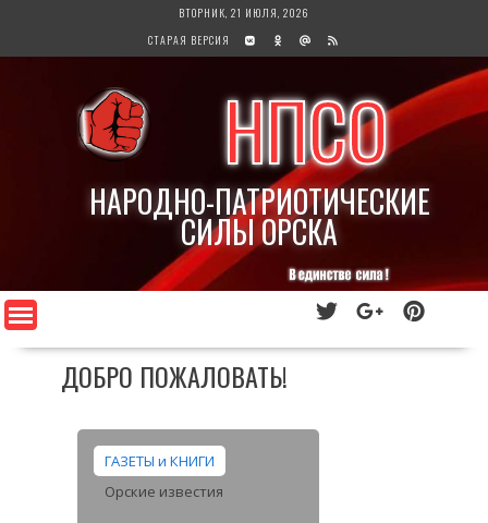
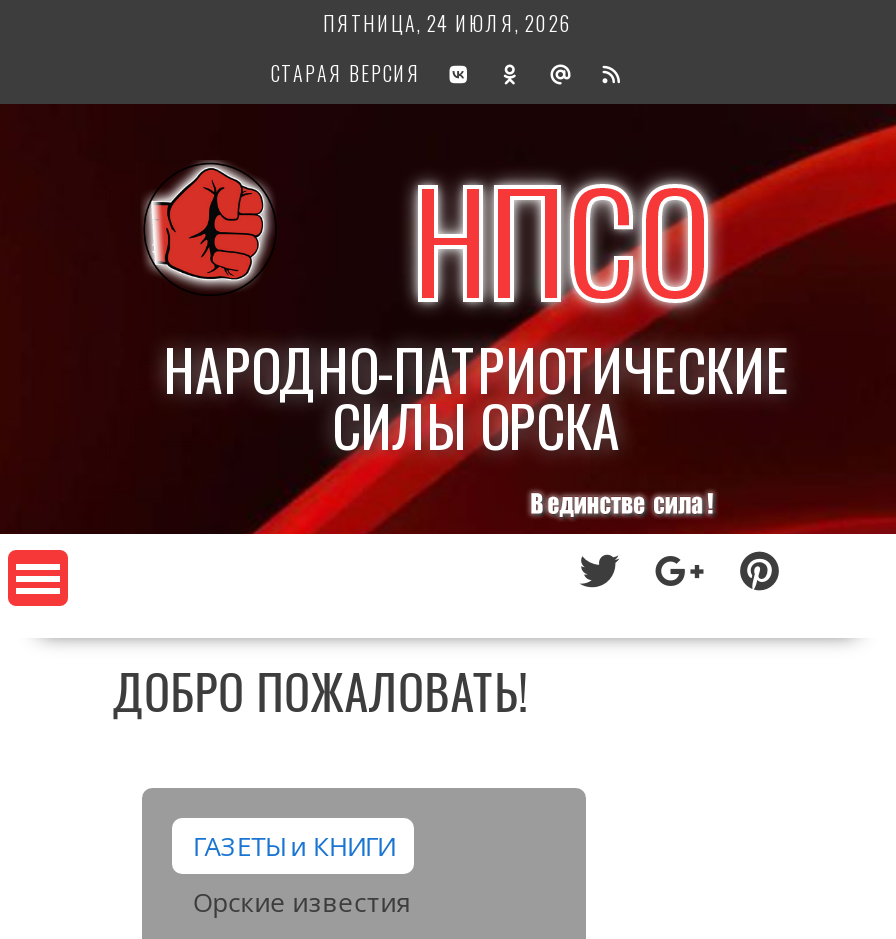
[179,4,309,21] ВТОРНИК, 21 ИЮЛЯ, 2026 -> [323,8,573,38] ПЯТНИЦА, 24 ИЮЛЯ, 2026

